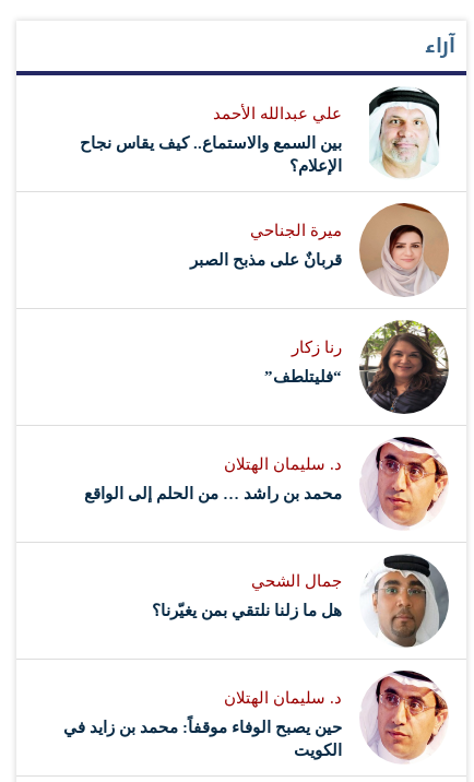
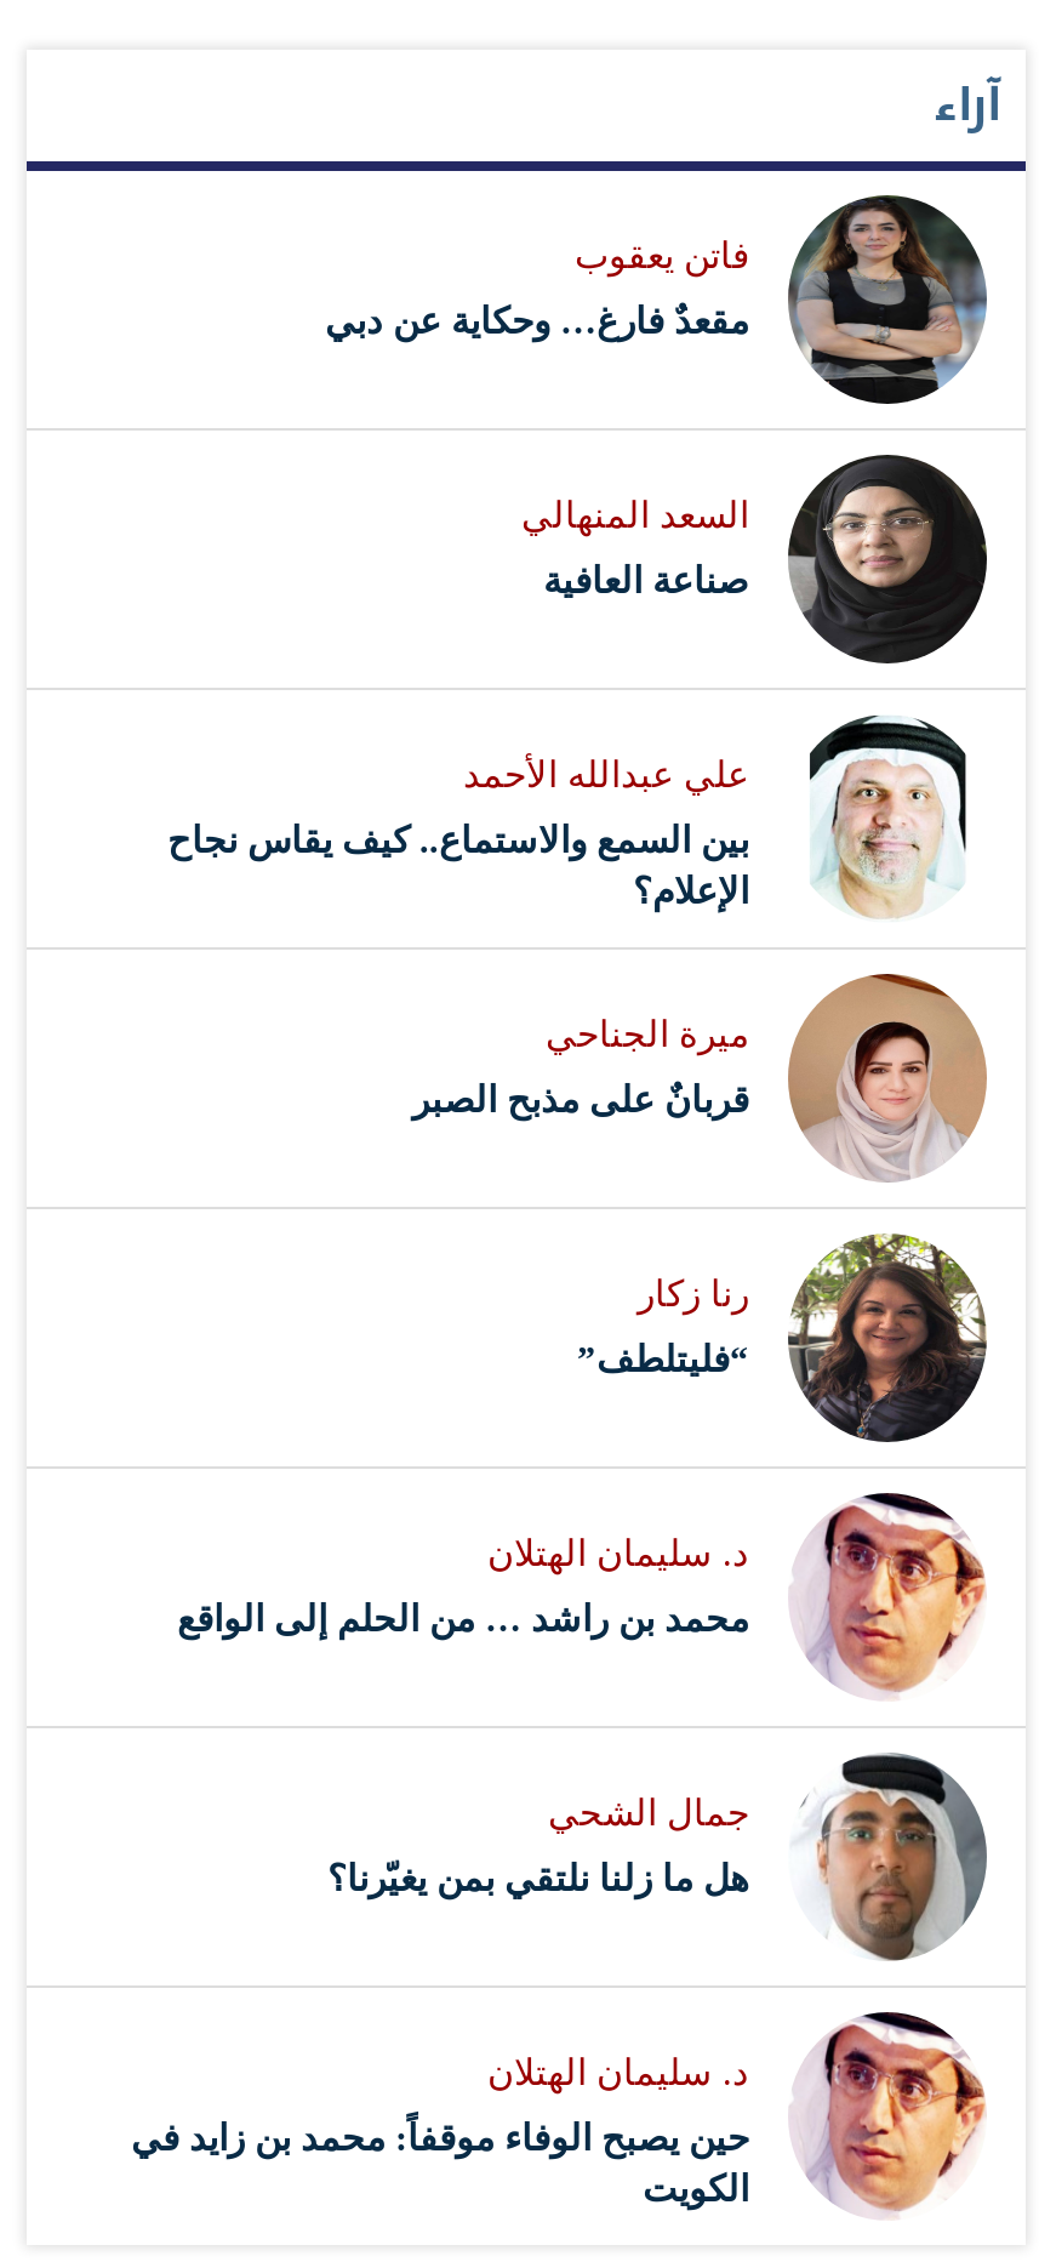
none -> [325,193,989,406] [image] | فاتن يعقوب | مقعدٌ فارغ… وحكاية عن دبي
none -> [521,455,989,663] [image] | السعد المنهالي | صناعة العافية

